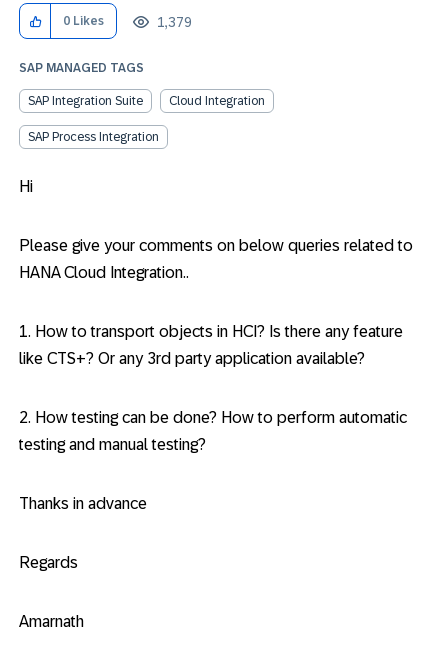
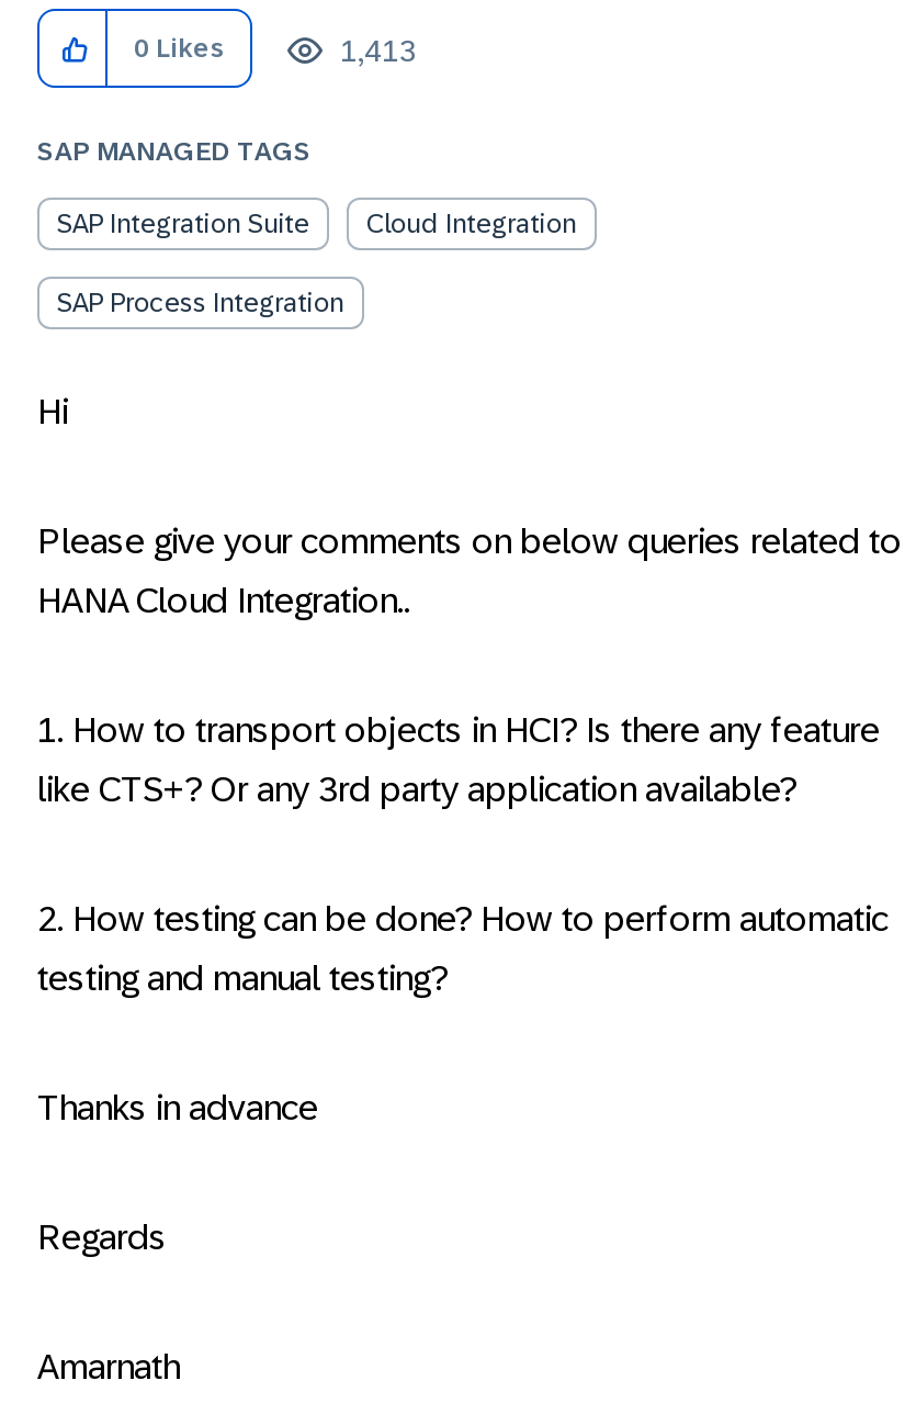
[157,14,192,30] 1,379 -> [340,33,417,68] 1,413

